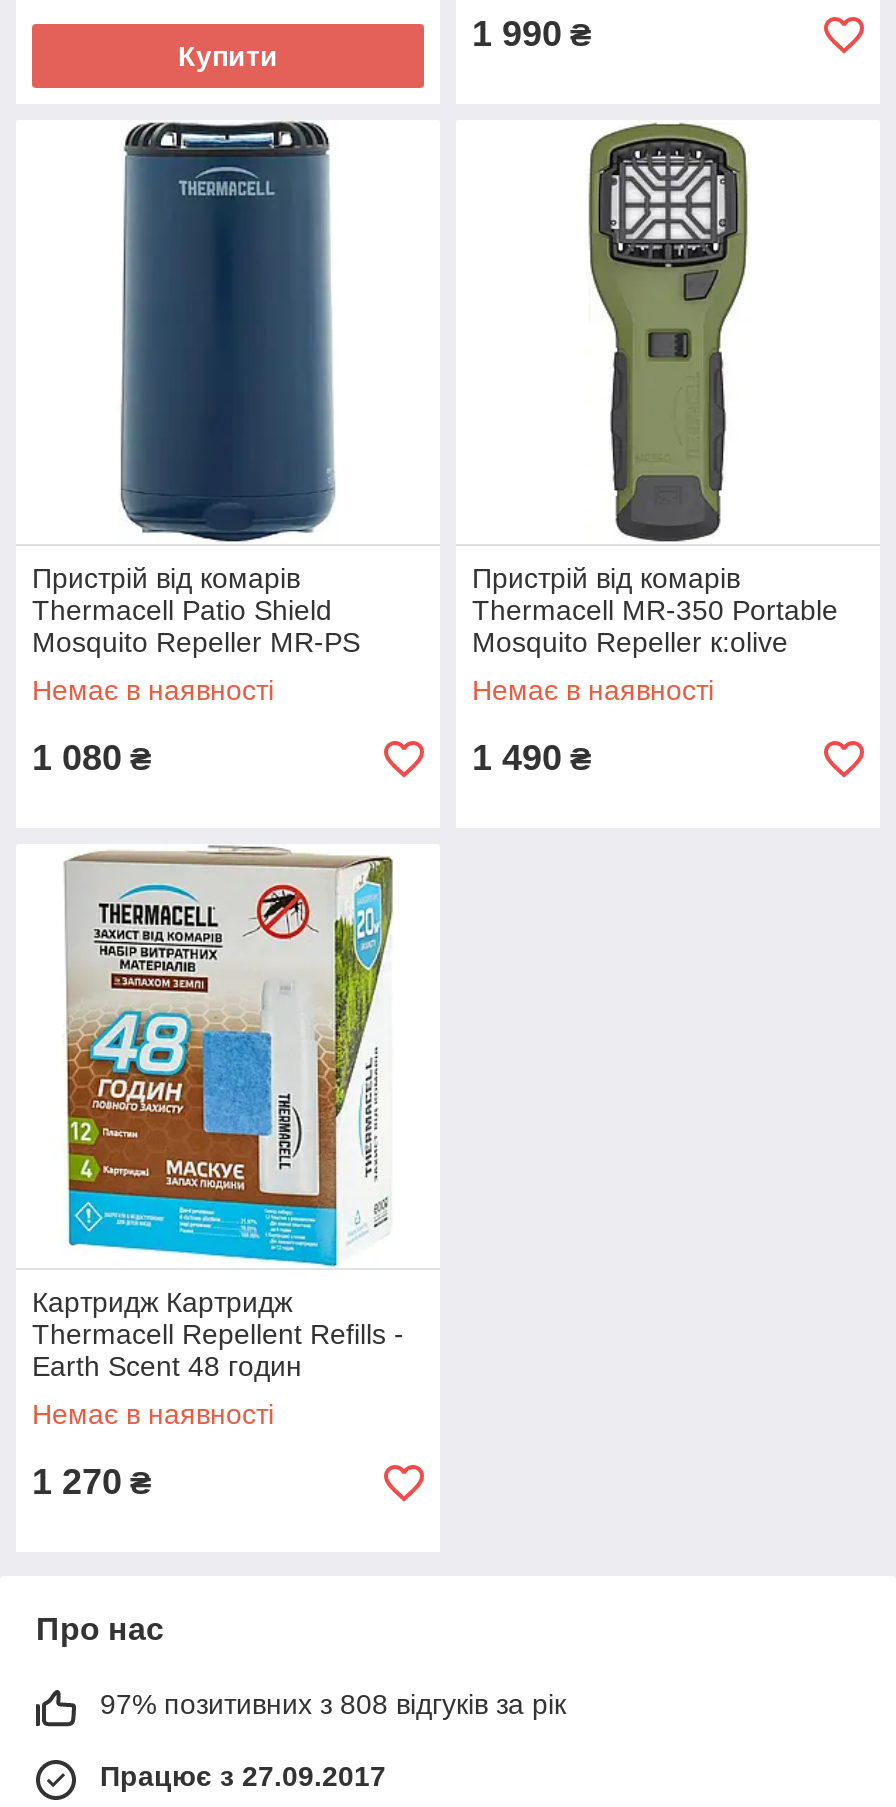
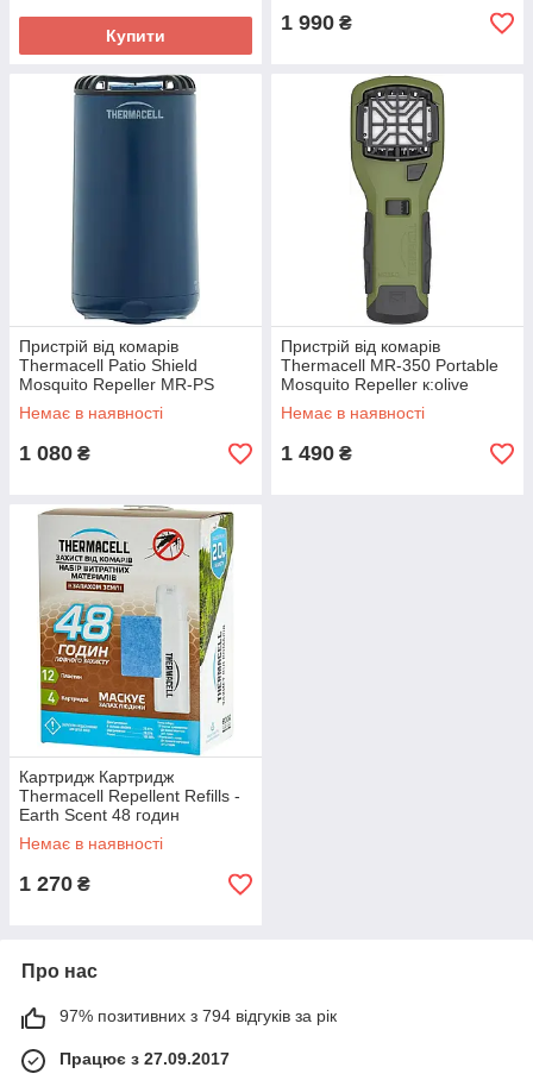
[100,1688,566,1720] 97% позитивних з 808 відгуків за рік -> [59,1006,337,1025] 97% позитивних з 794 відгуків за рік

